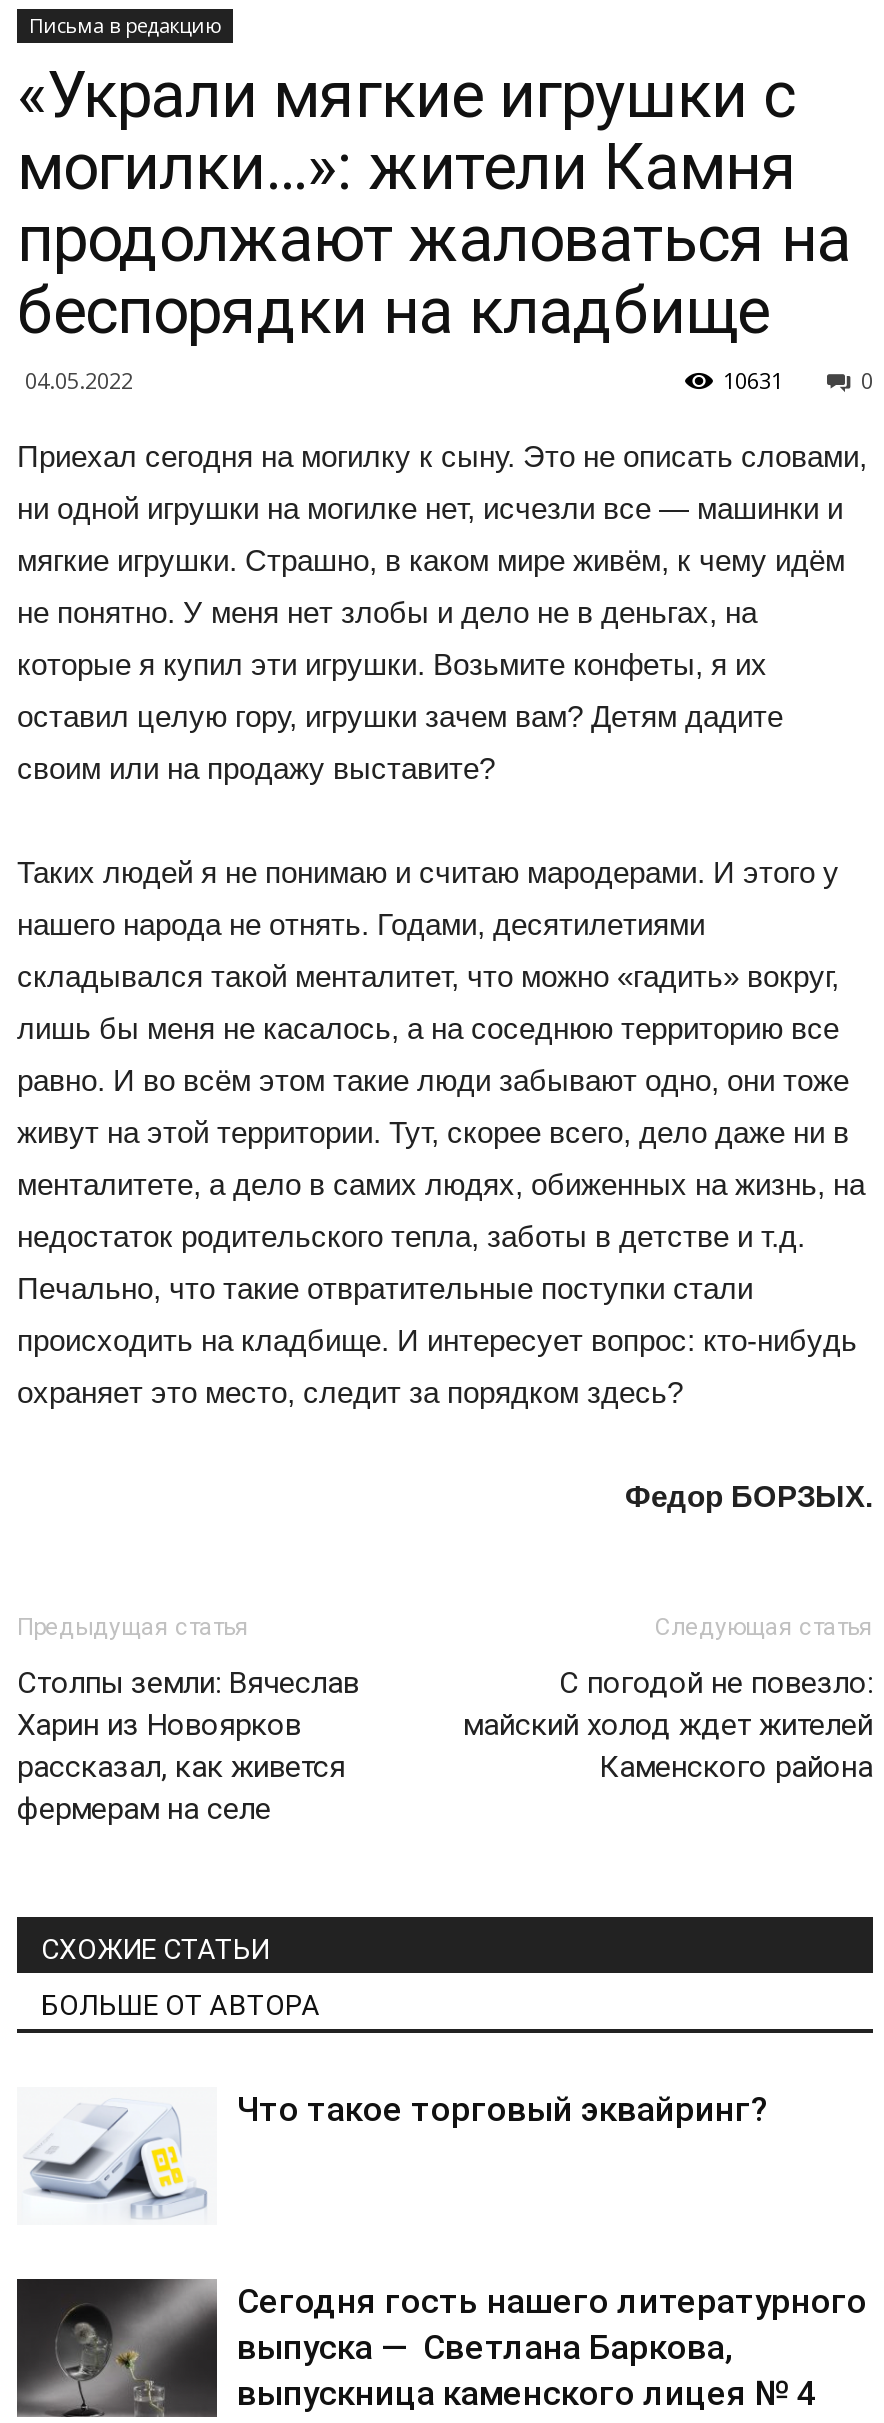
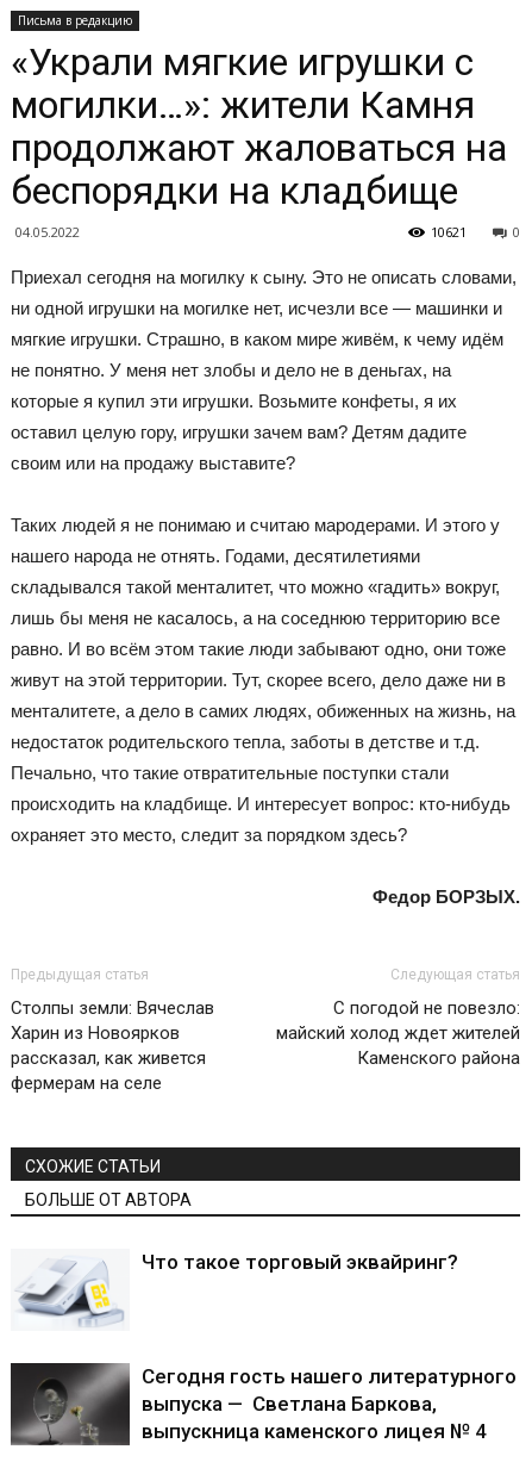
[723,365,783,395] 10631 -> [431,223,467,241] 10621

